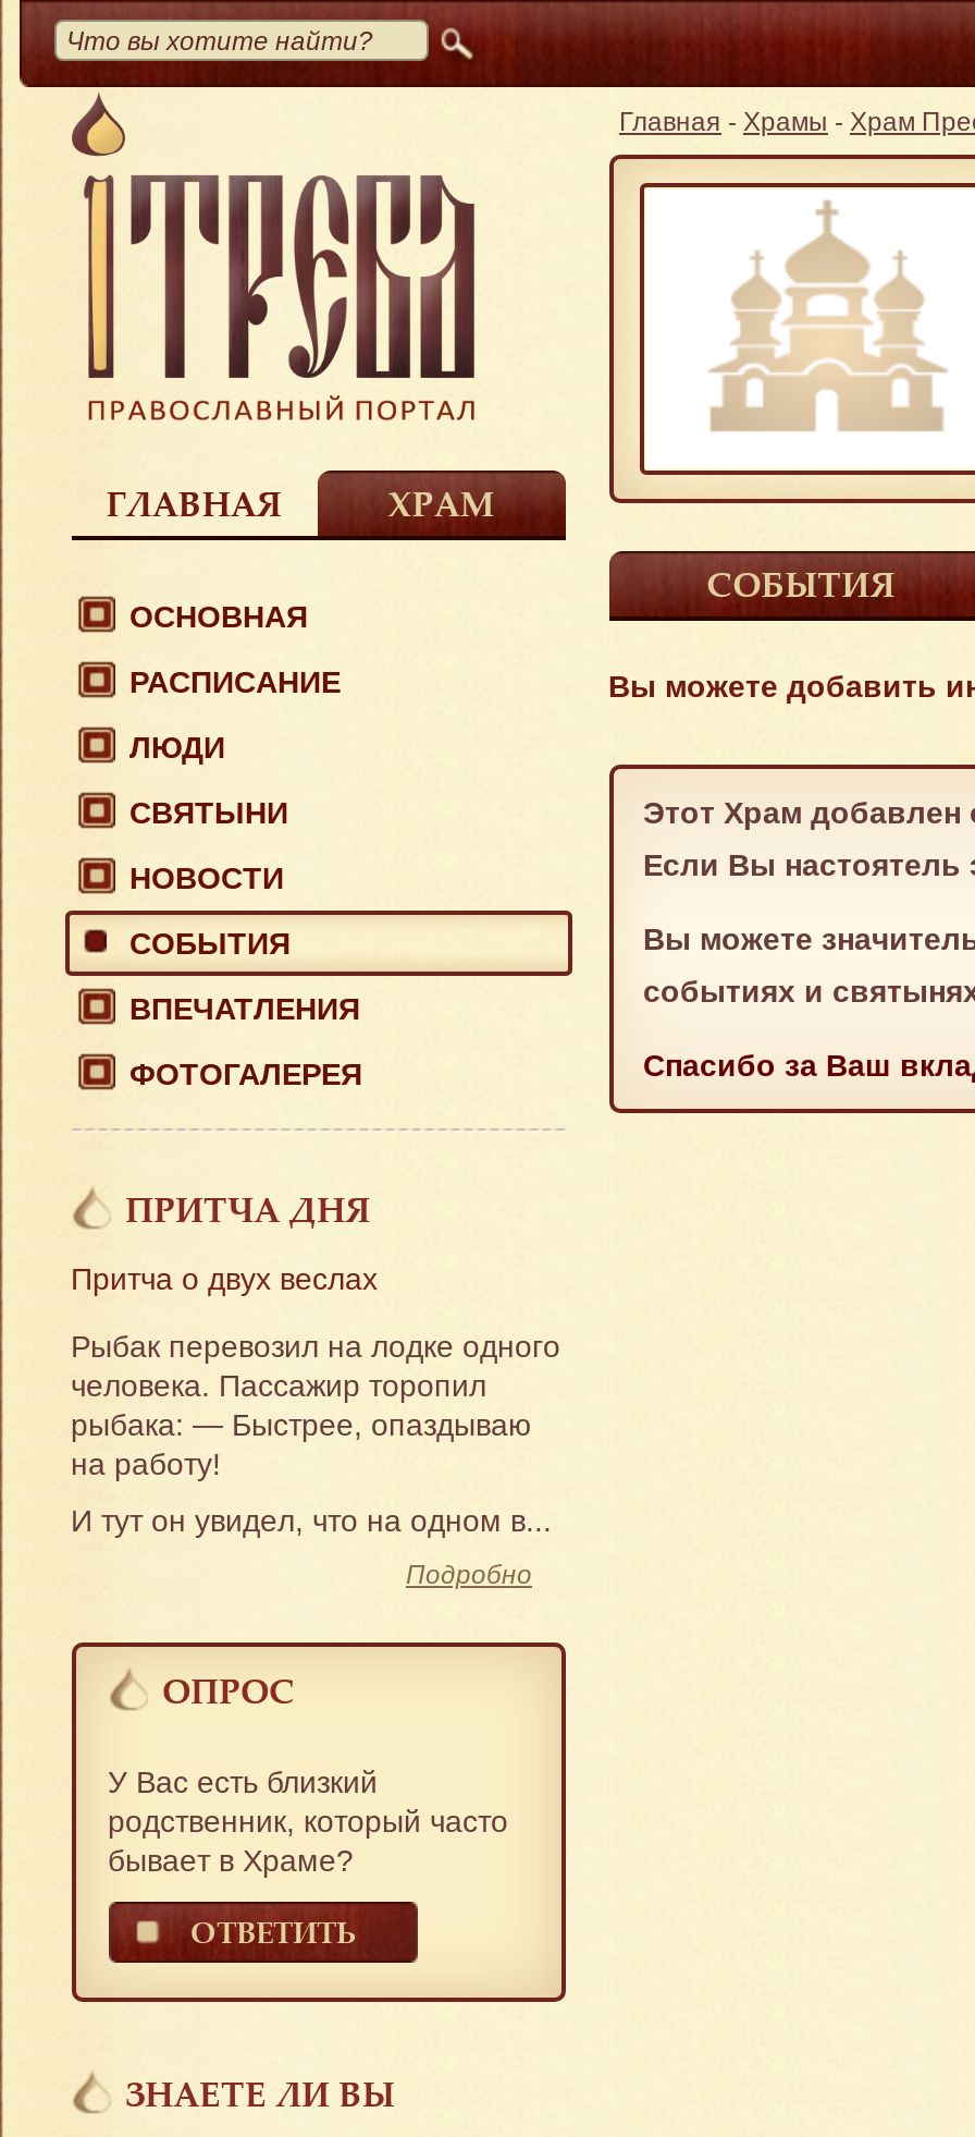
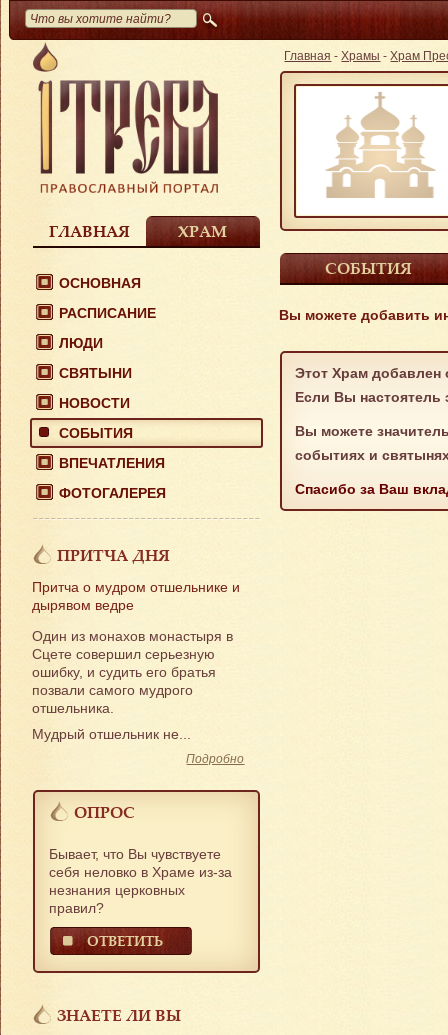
[71,1261,378,1296] Притча о двух веслах -> [32,579,240,613] Притча о мудром отшельнике и | дырявом ведре
[71,1329,560,1481] Рыбак перевозил на лодке одного | человека. Пассажир торопил | рыбака: — Быстрее, опаздываю | на работу! -> [32,628,233,716] Один из монахов монастыря в | Сцете совершил серьезную | ошибку, и судить его братья | позвали самого мудрого | отшельника.
[71,1503,552,1538] И тут он увидел, что на одном в... -> [32,726,191,742] Мудрый отшельник не...
[108,1764,508,1878] У Вас есть близкий | родственник, который часто | бывает в Храме? -> [49,846,232,916] Бывает, что Вы чувствуете | себя неловко в Храме из-за | незнания церковных | правил?

